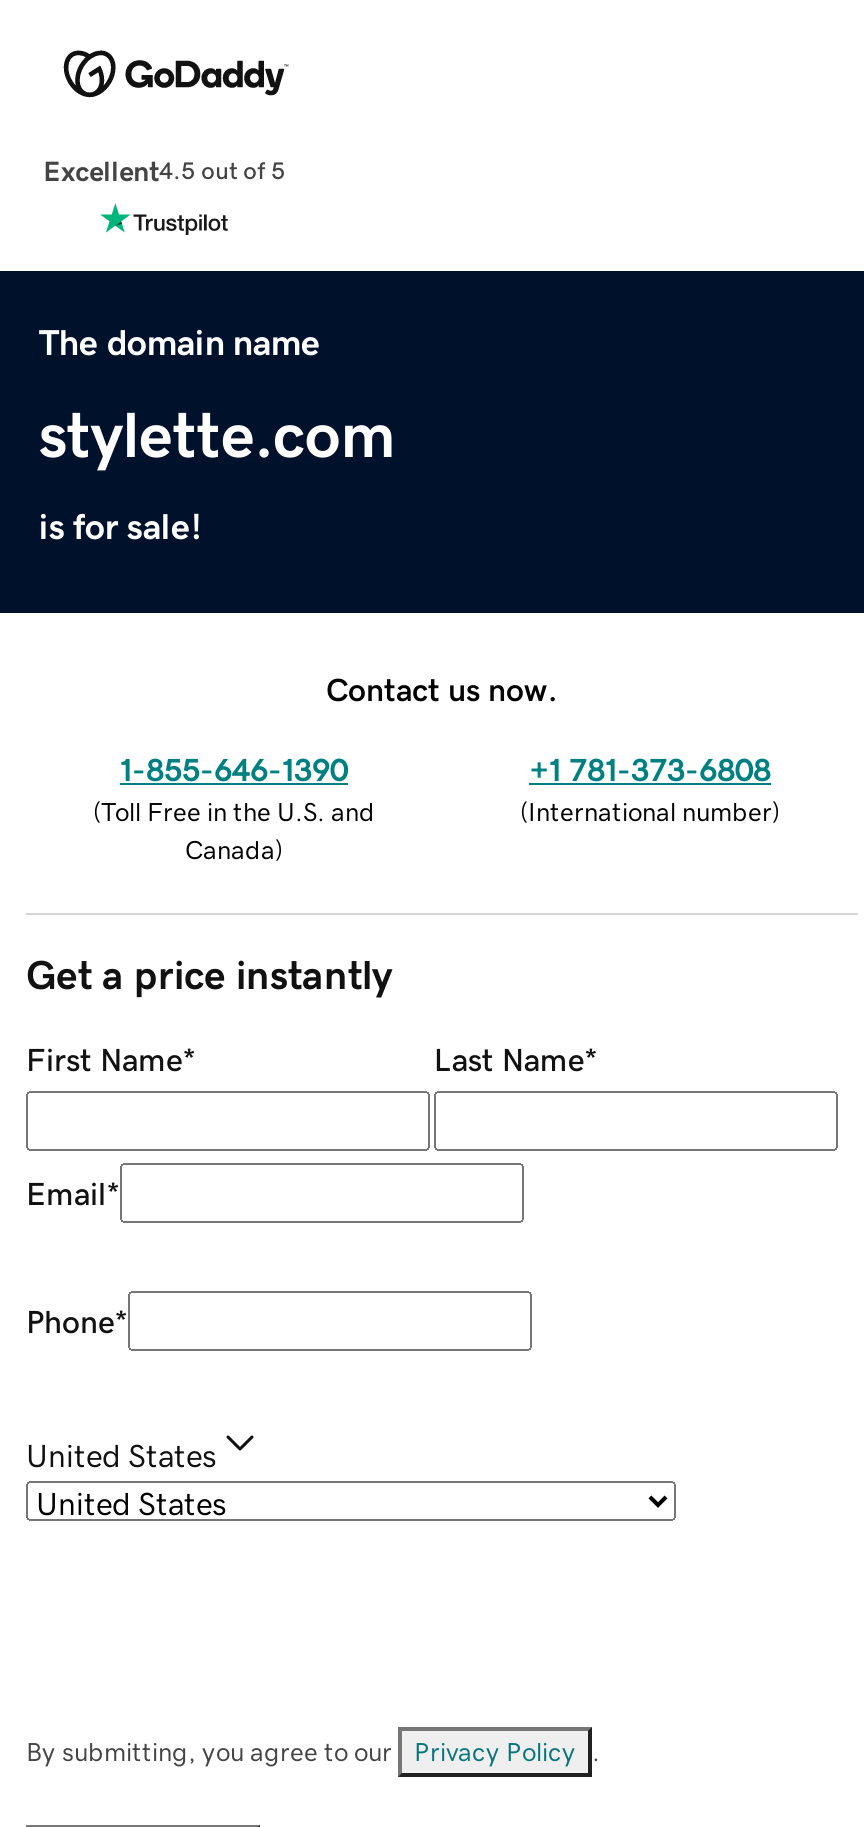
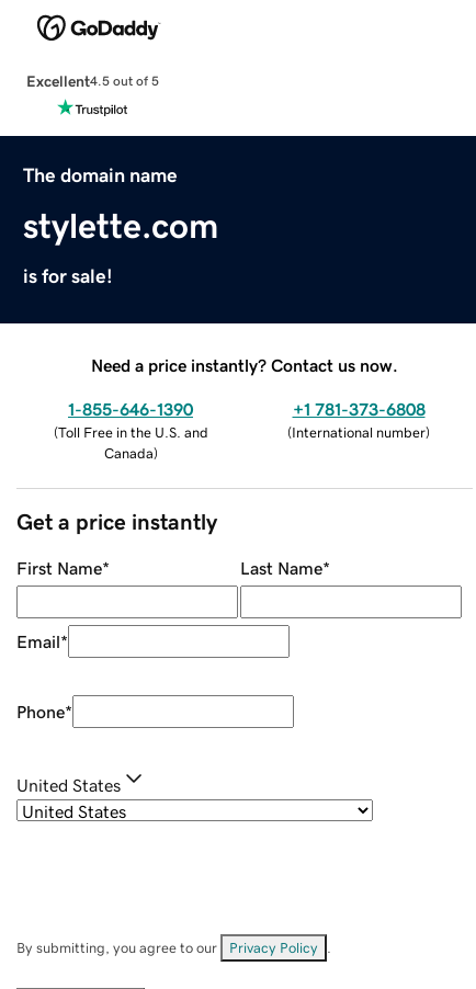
[326,672,558,704] Contact us now. -> [91,356,398,373] Need a price instantly? Contact us now.

